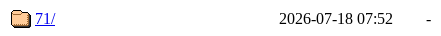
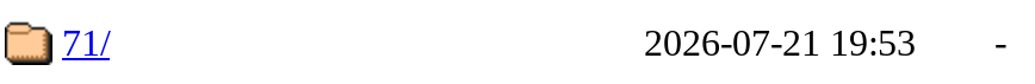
[279,10,393,27] 2026-07-18 07:52 -> [644,22,916,62] 2026-07-21 19:53

